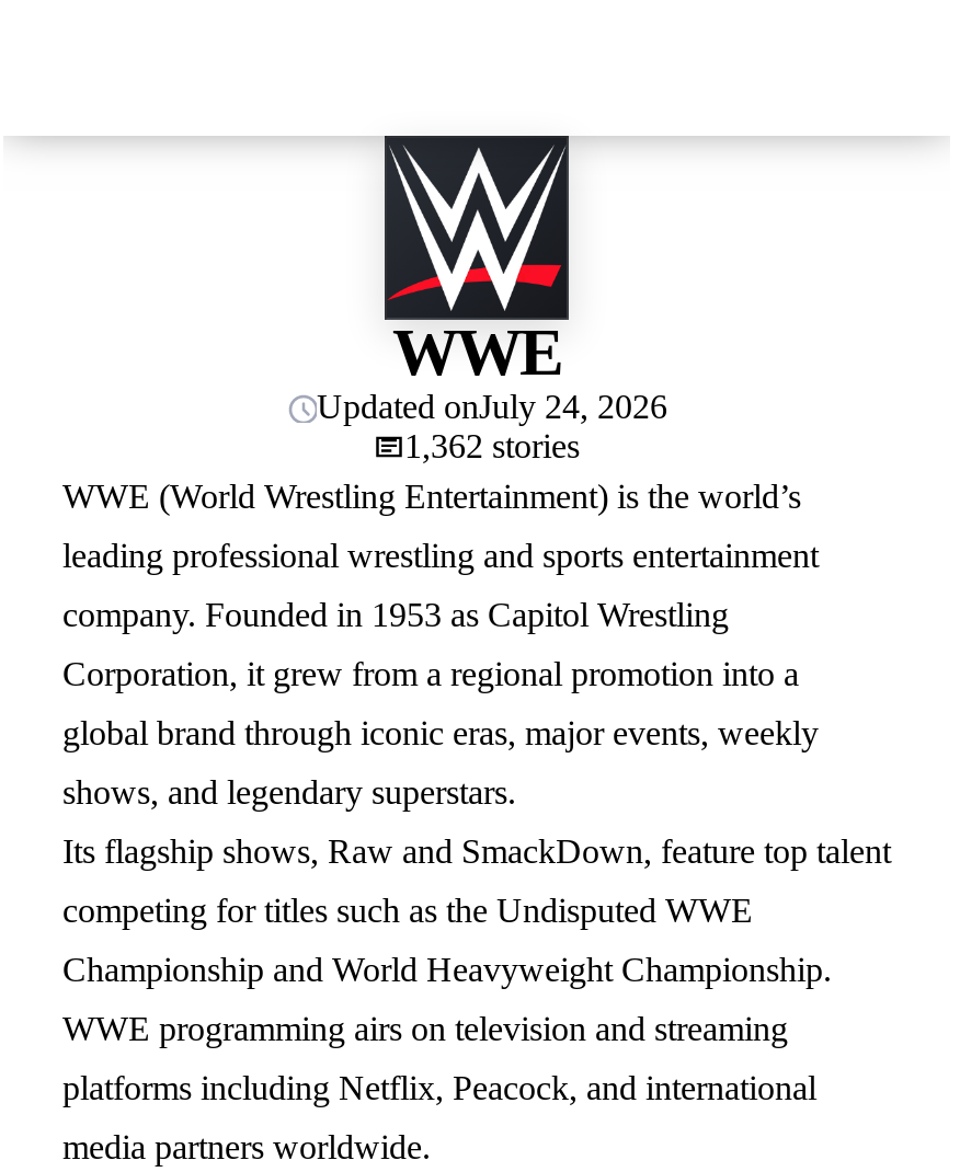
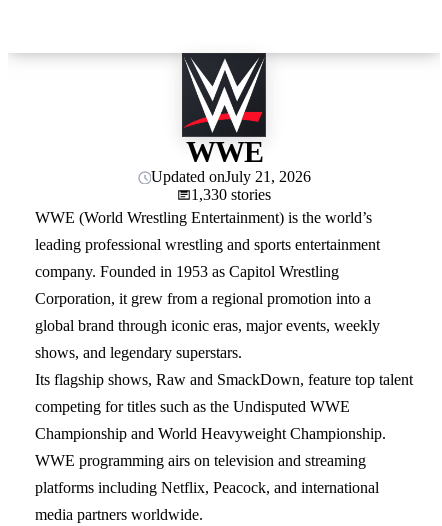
[317,388,667,425] Updated onJuly 24, 2026 -> [151,168,311,185] Updated onJuly 21, 2026
[404,427,580,464] 1,362 stories -> [191,186,271,203] 1,330 stories

